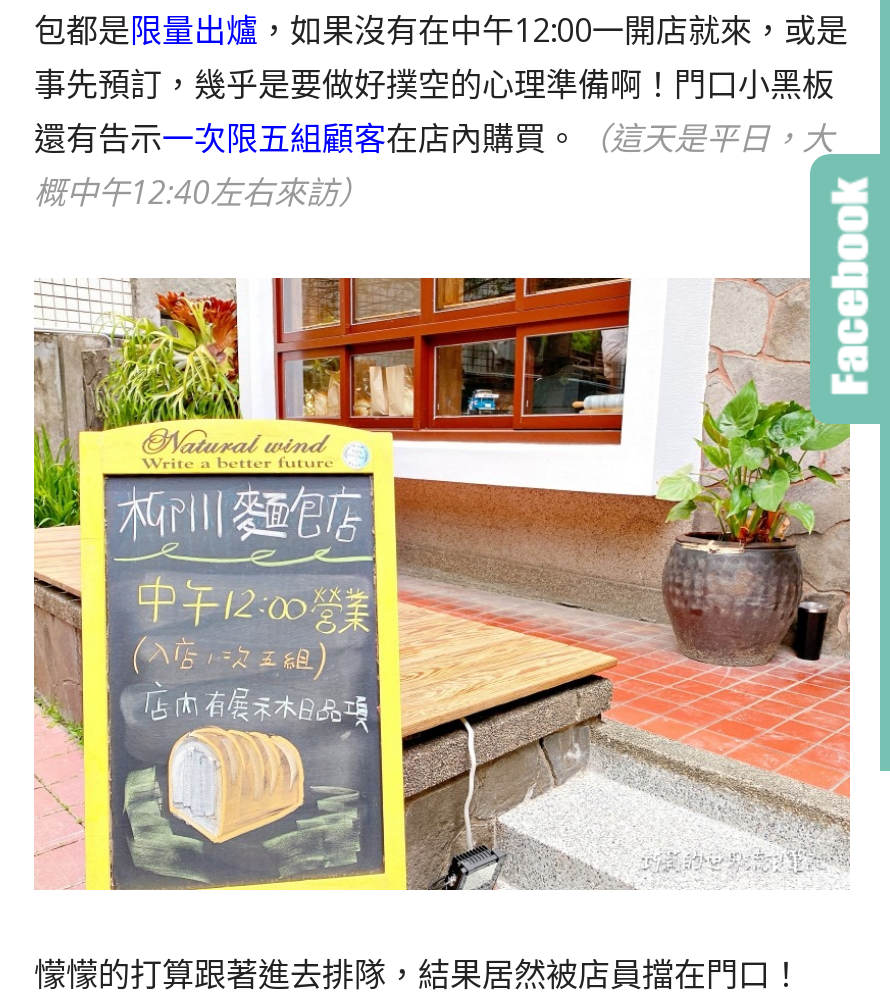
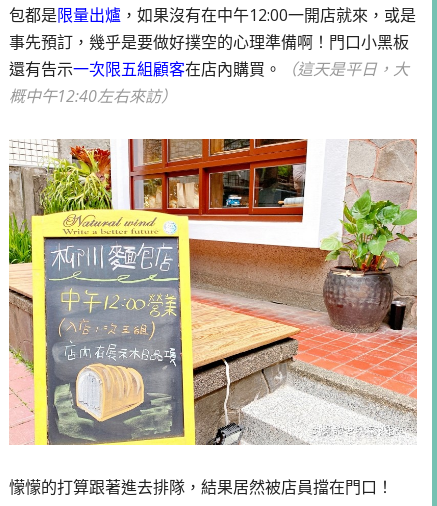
[808,152,880,426] [image] -> [397,77,433,212] [image]

